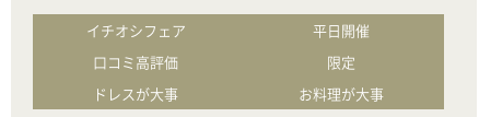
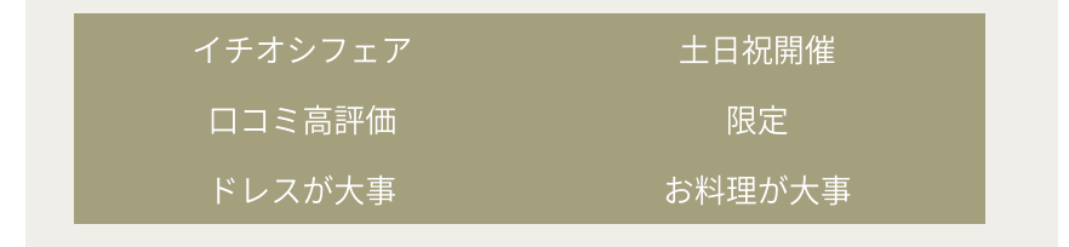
[313,20,370,40] 平日開催 -> [678,24,836,70] 土日祝開催

